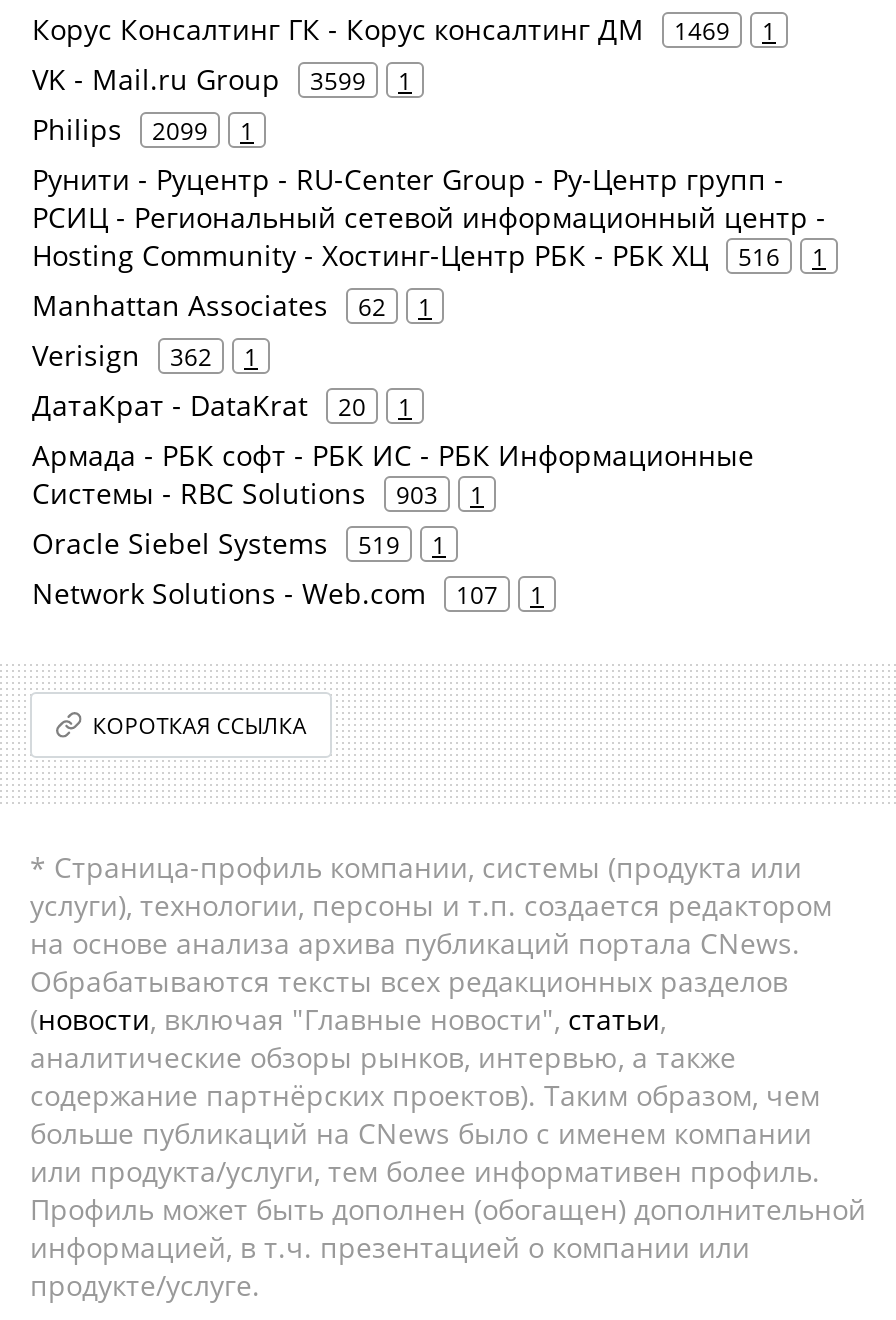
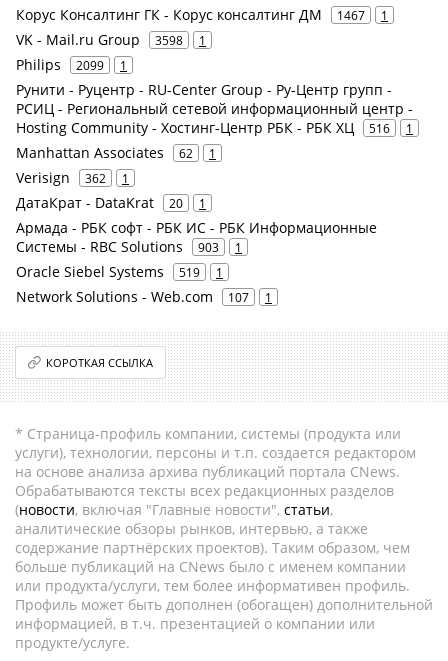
[32,10,776,48] Корус Консалтинг ГК - Корус консалтинг ДМ 1469 1 -> [16,5,388,24] Корус Консалтинг ГК - Корус консалтинг ДМ 1467 1
[32,60,412,98] VK - Mail.ru Group 3599 1 -> [16,30,206,49] VK - Mail.ru Group 3598 1

